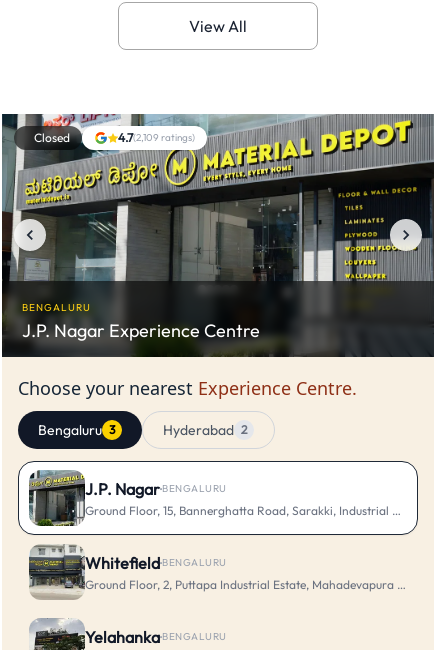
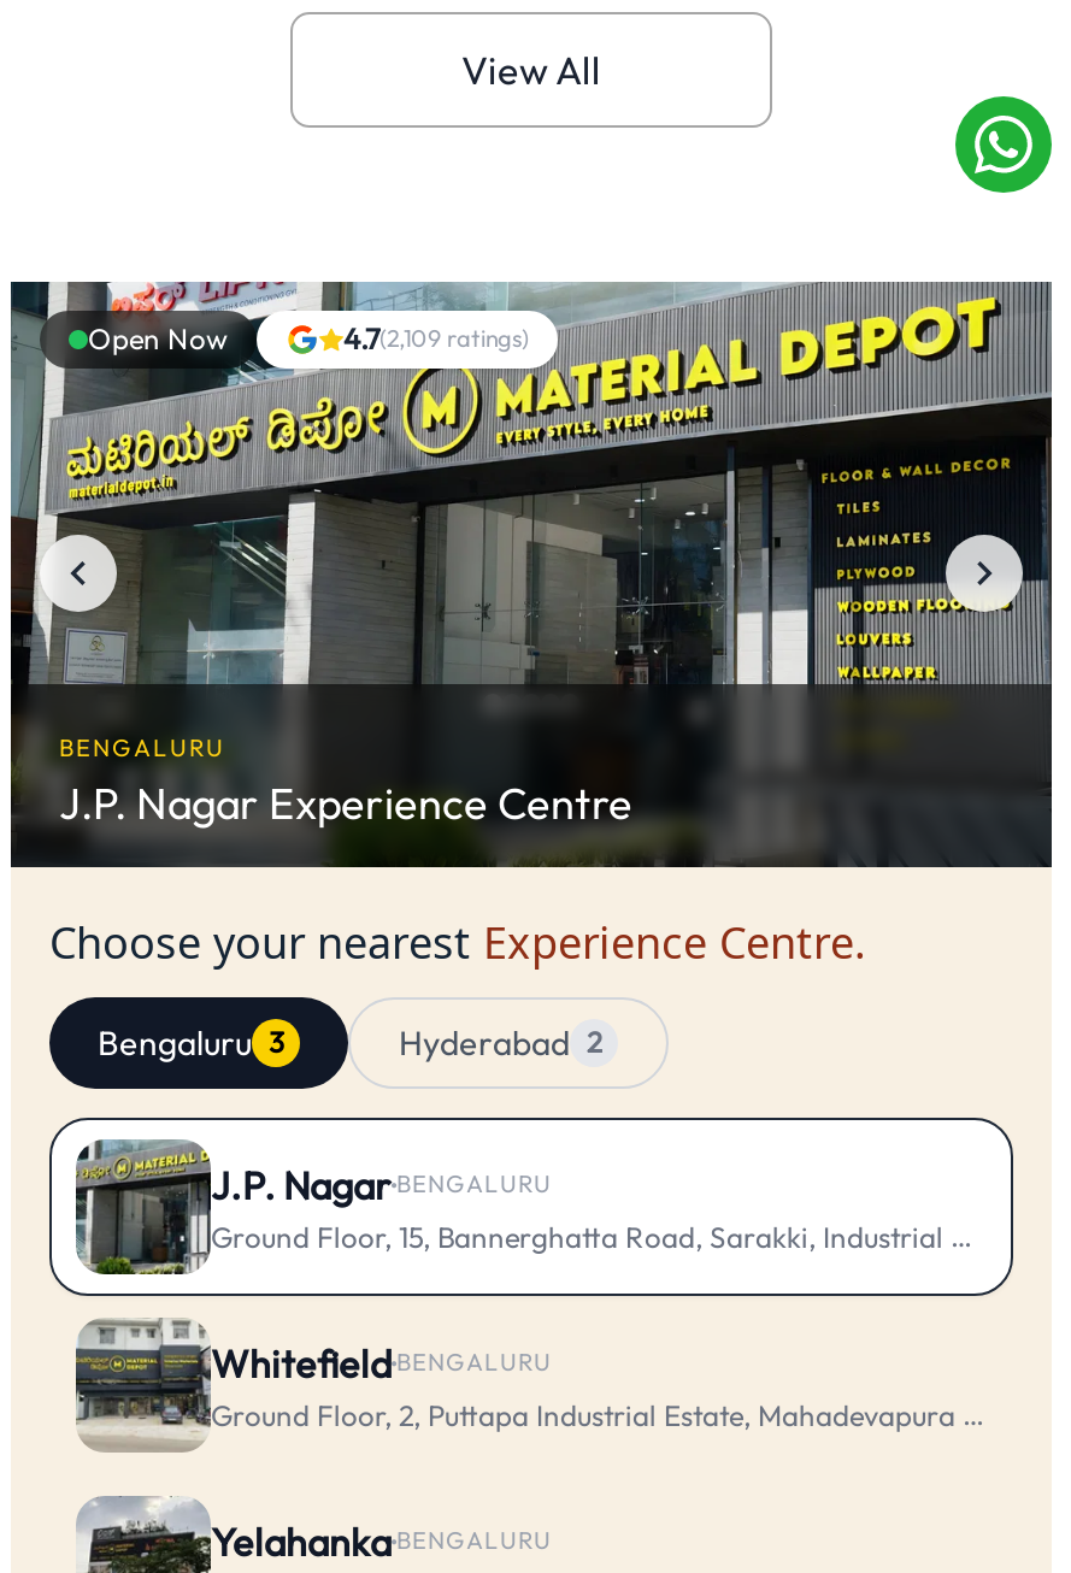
none -> [953,94,1054,195] [image]
[34,130,70,145] Closed -> [88,320,228,356] Open Now

